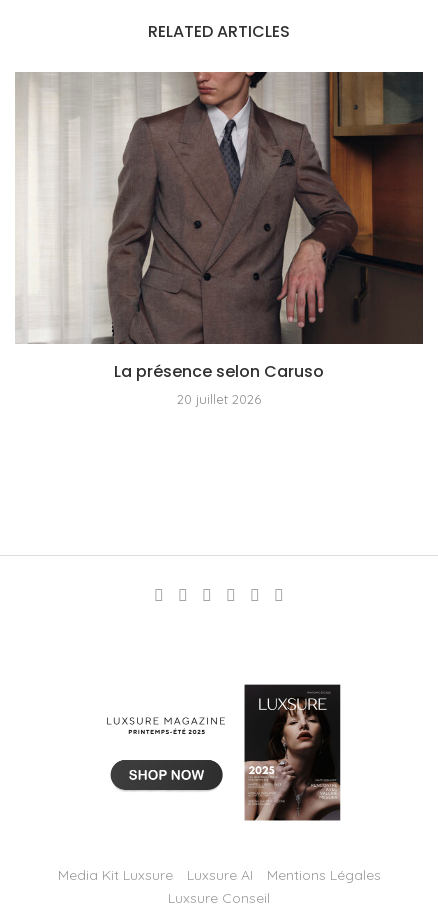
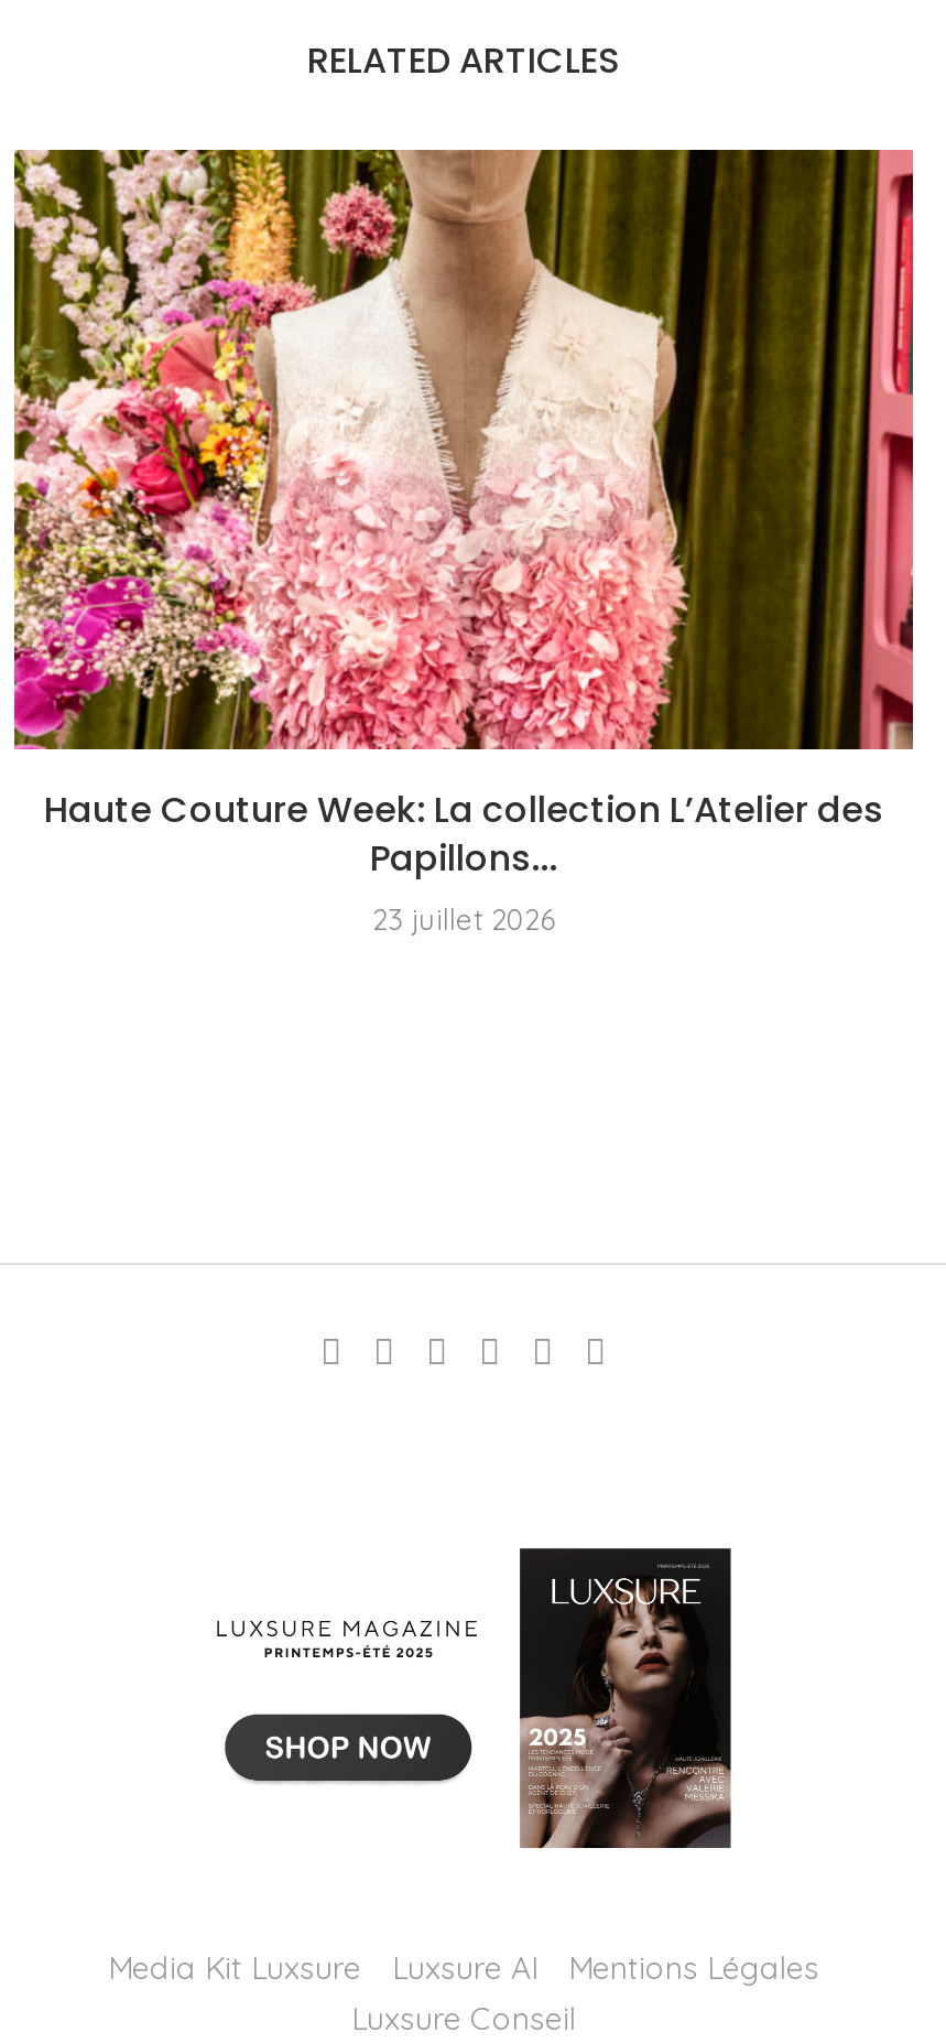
[15,71,424,407] [image] | La présence selon Caruso | 20 juillet 2026 -> [12,148,915,937] [image] | Haute Couture Week: La collection L’Atelier des | Papillons... | 23 juillet 2026

